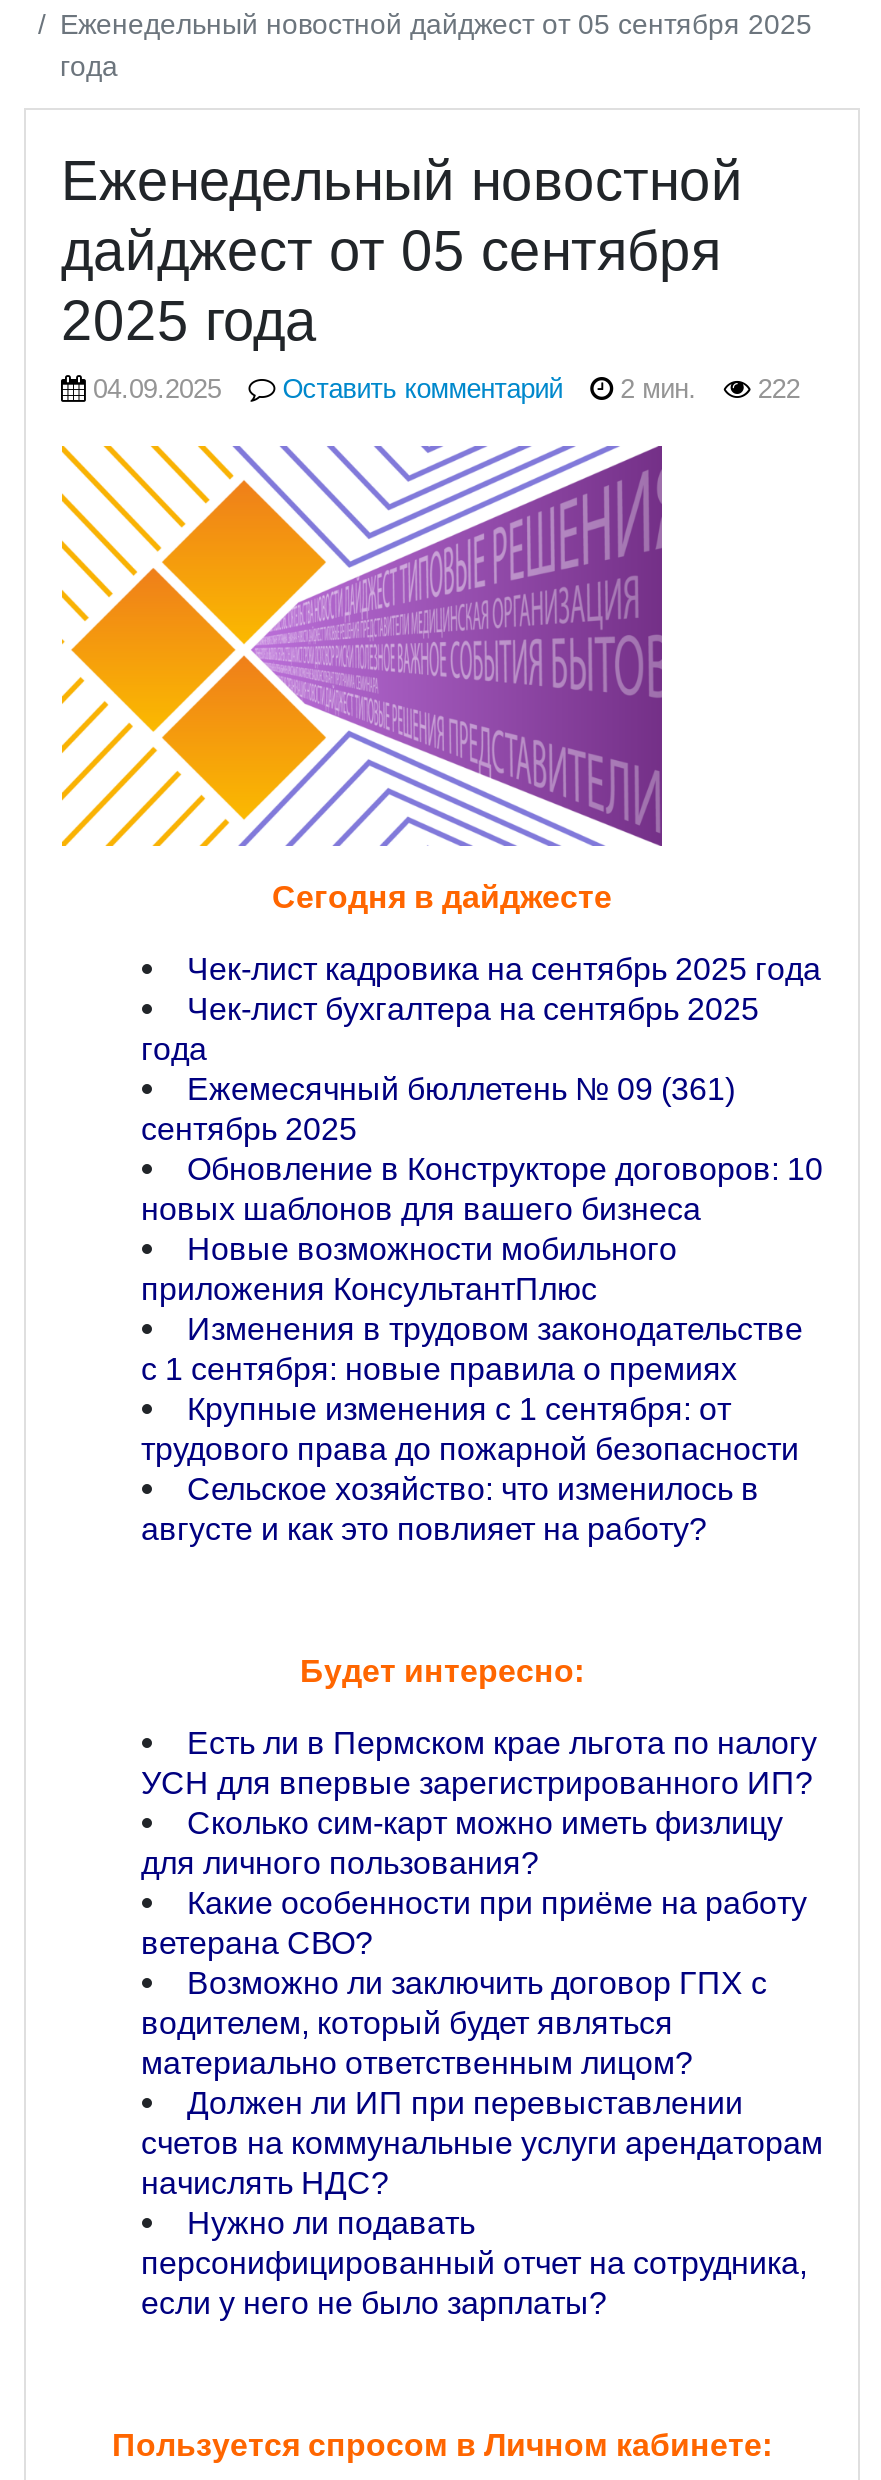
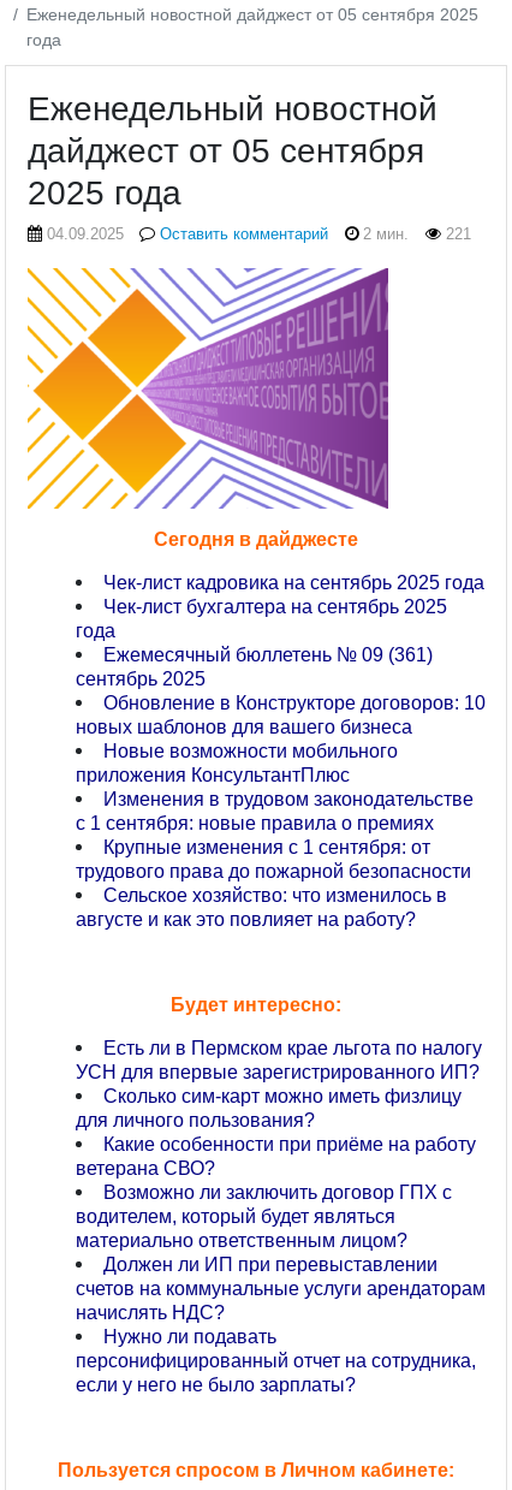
[283,373,800,403] Оставить комментарий 2 мин. 222 -> [160,224,471,242] Оставить комментарий 2 мин. 221

